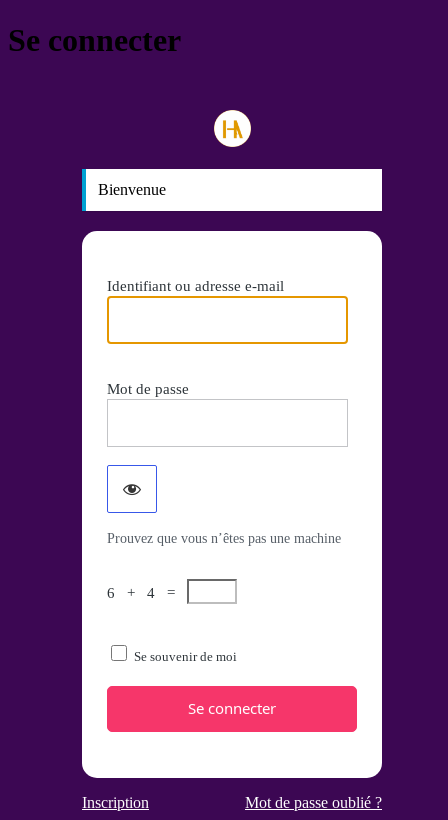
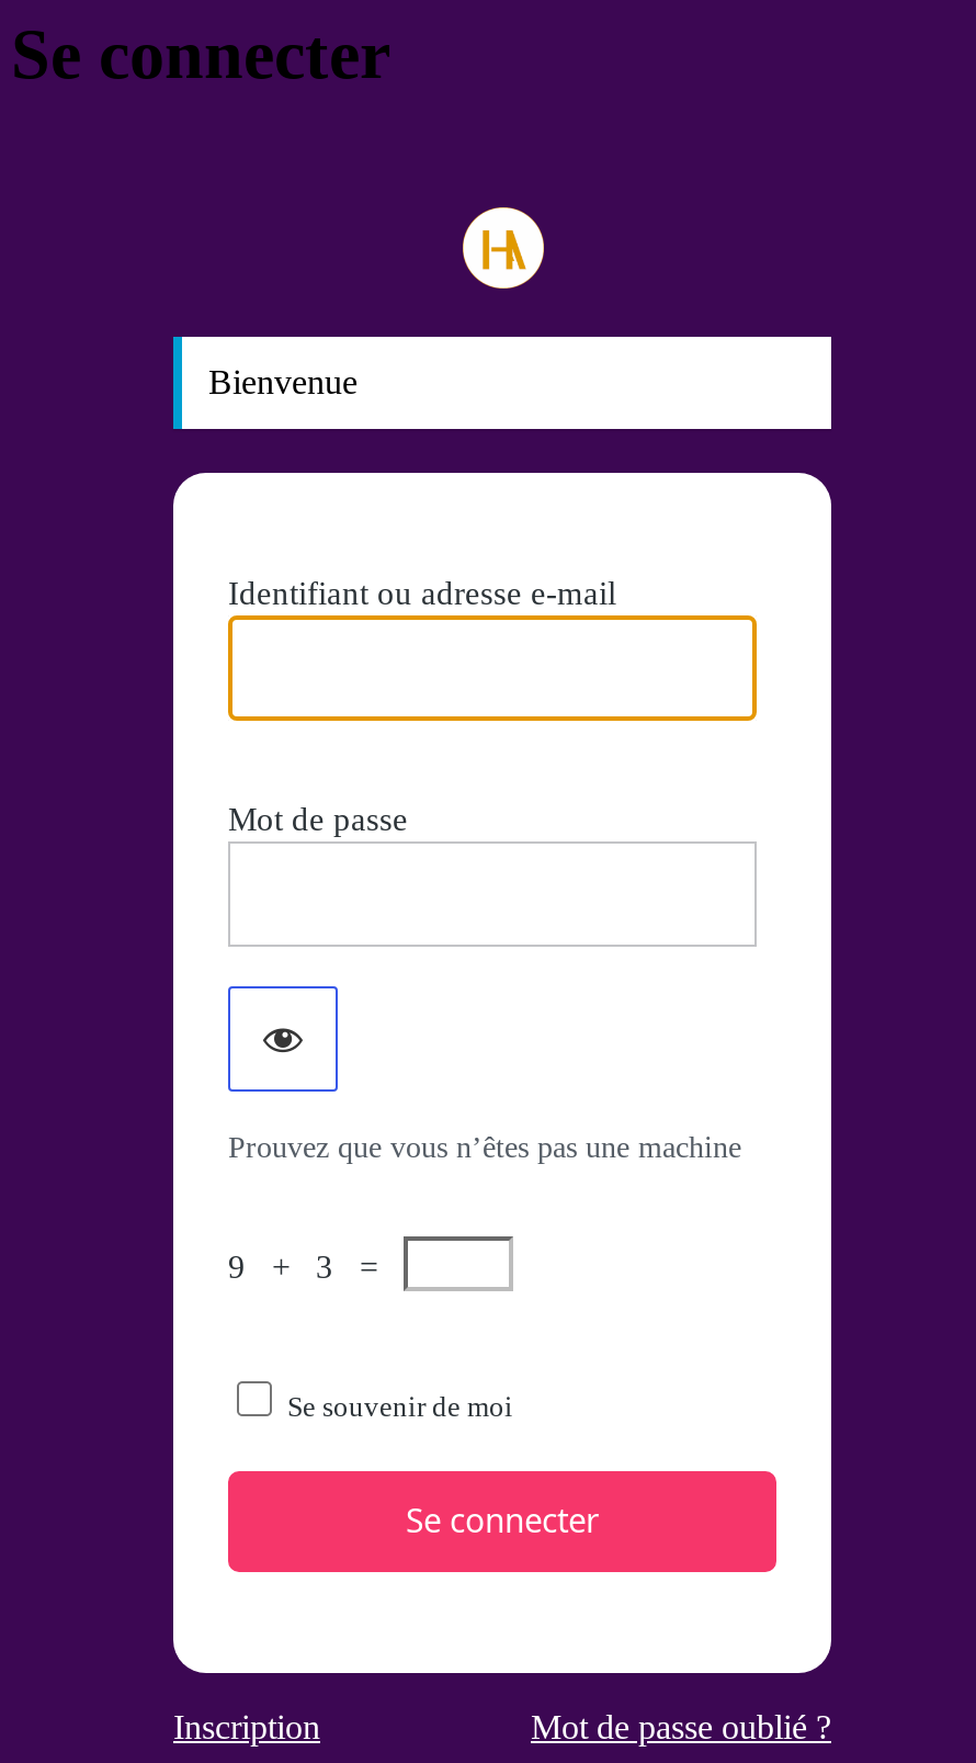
[107,585,187,601] 6 + 4 = -> [228,1249,404,1284] 9 + 3 =

